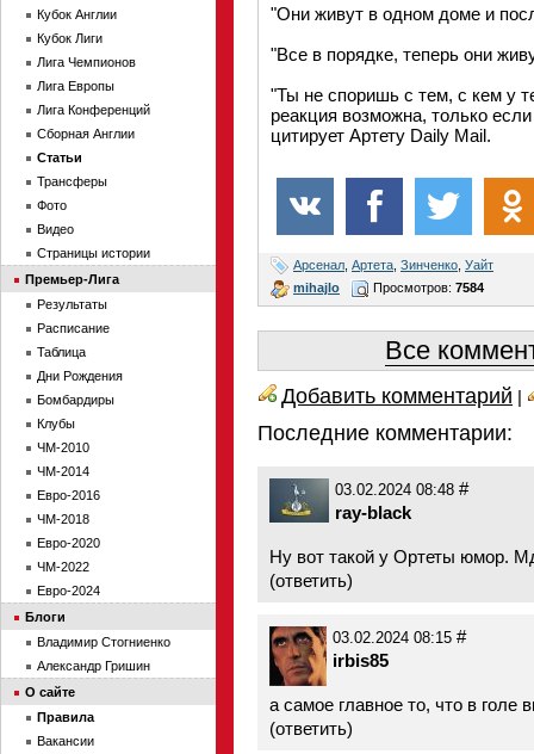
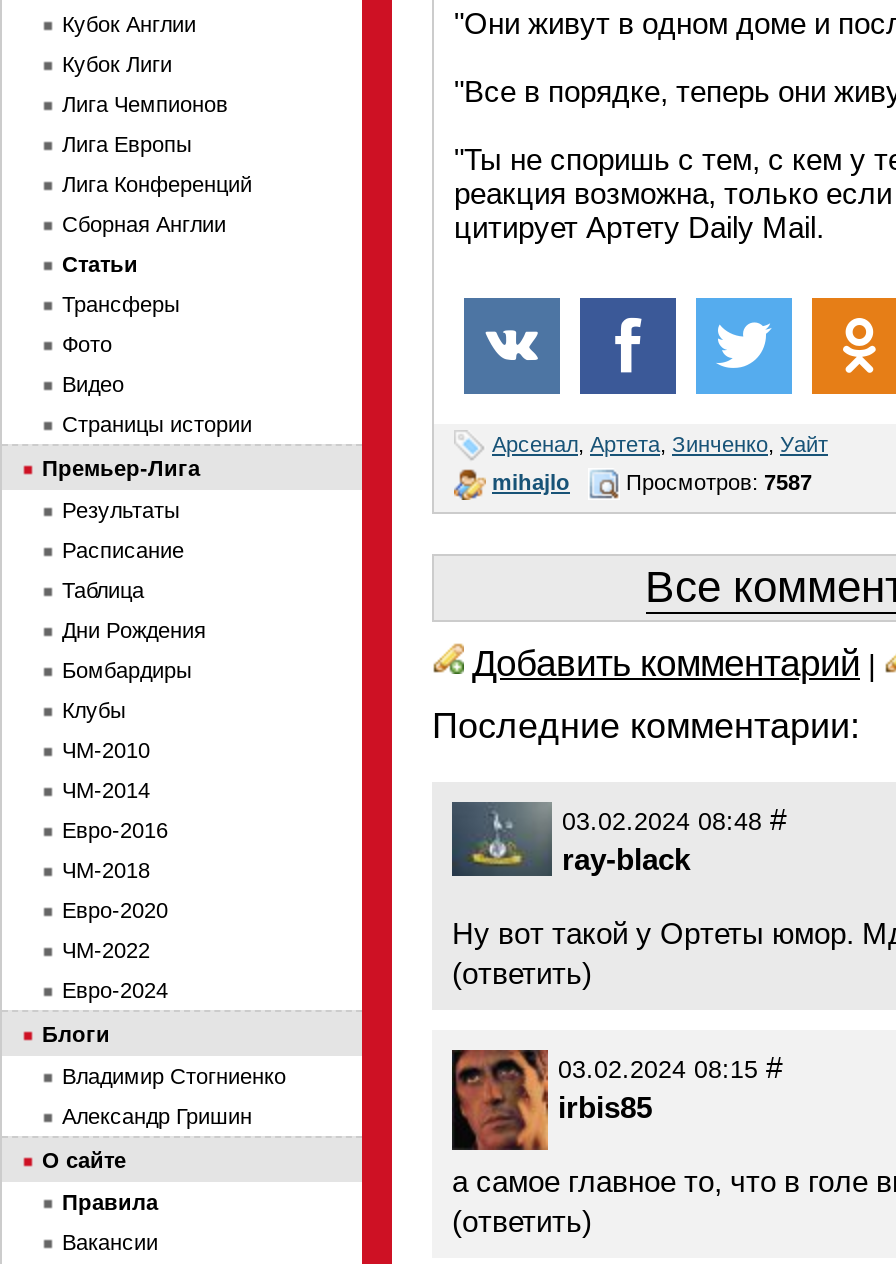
[370,280,484,295] Просмотров: 7584 -> [620,470,812,494] Просмотров: 7587

